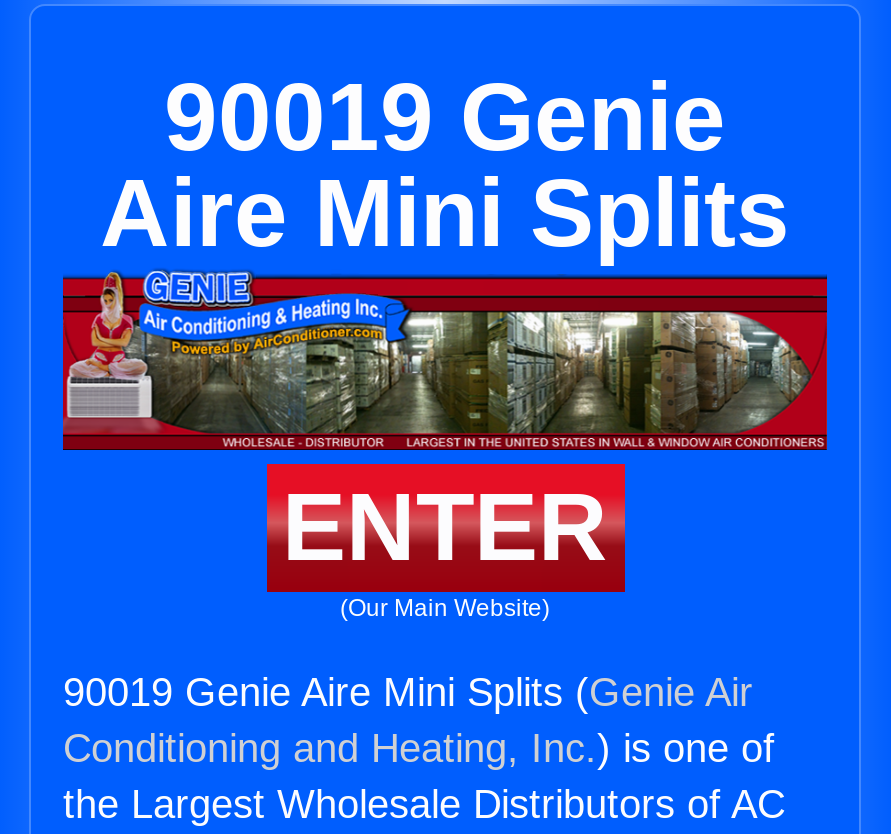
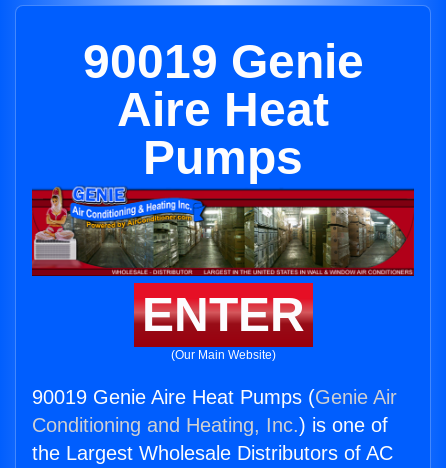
[100,160,790,266] Aire Mini Splits -> [117,83,329,184] Aire Heat | Pumps
[63,670,753,714] 90019 Genie Aire Mini Splits (Genie Air -> [32,386,397,408] 90019 Genie Aire Heat Pumps (Genie Air

